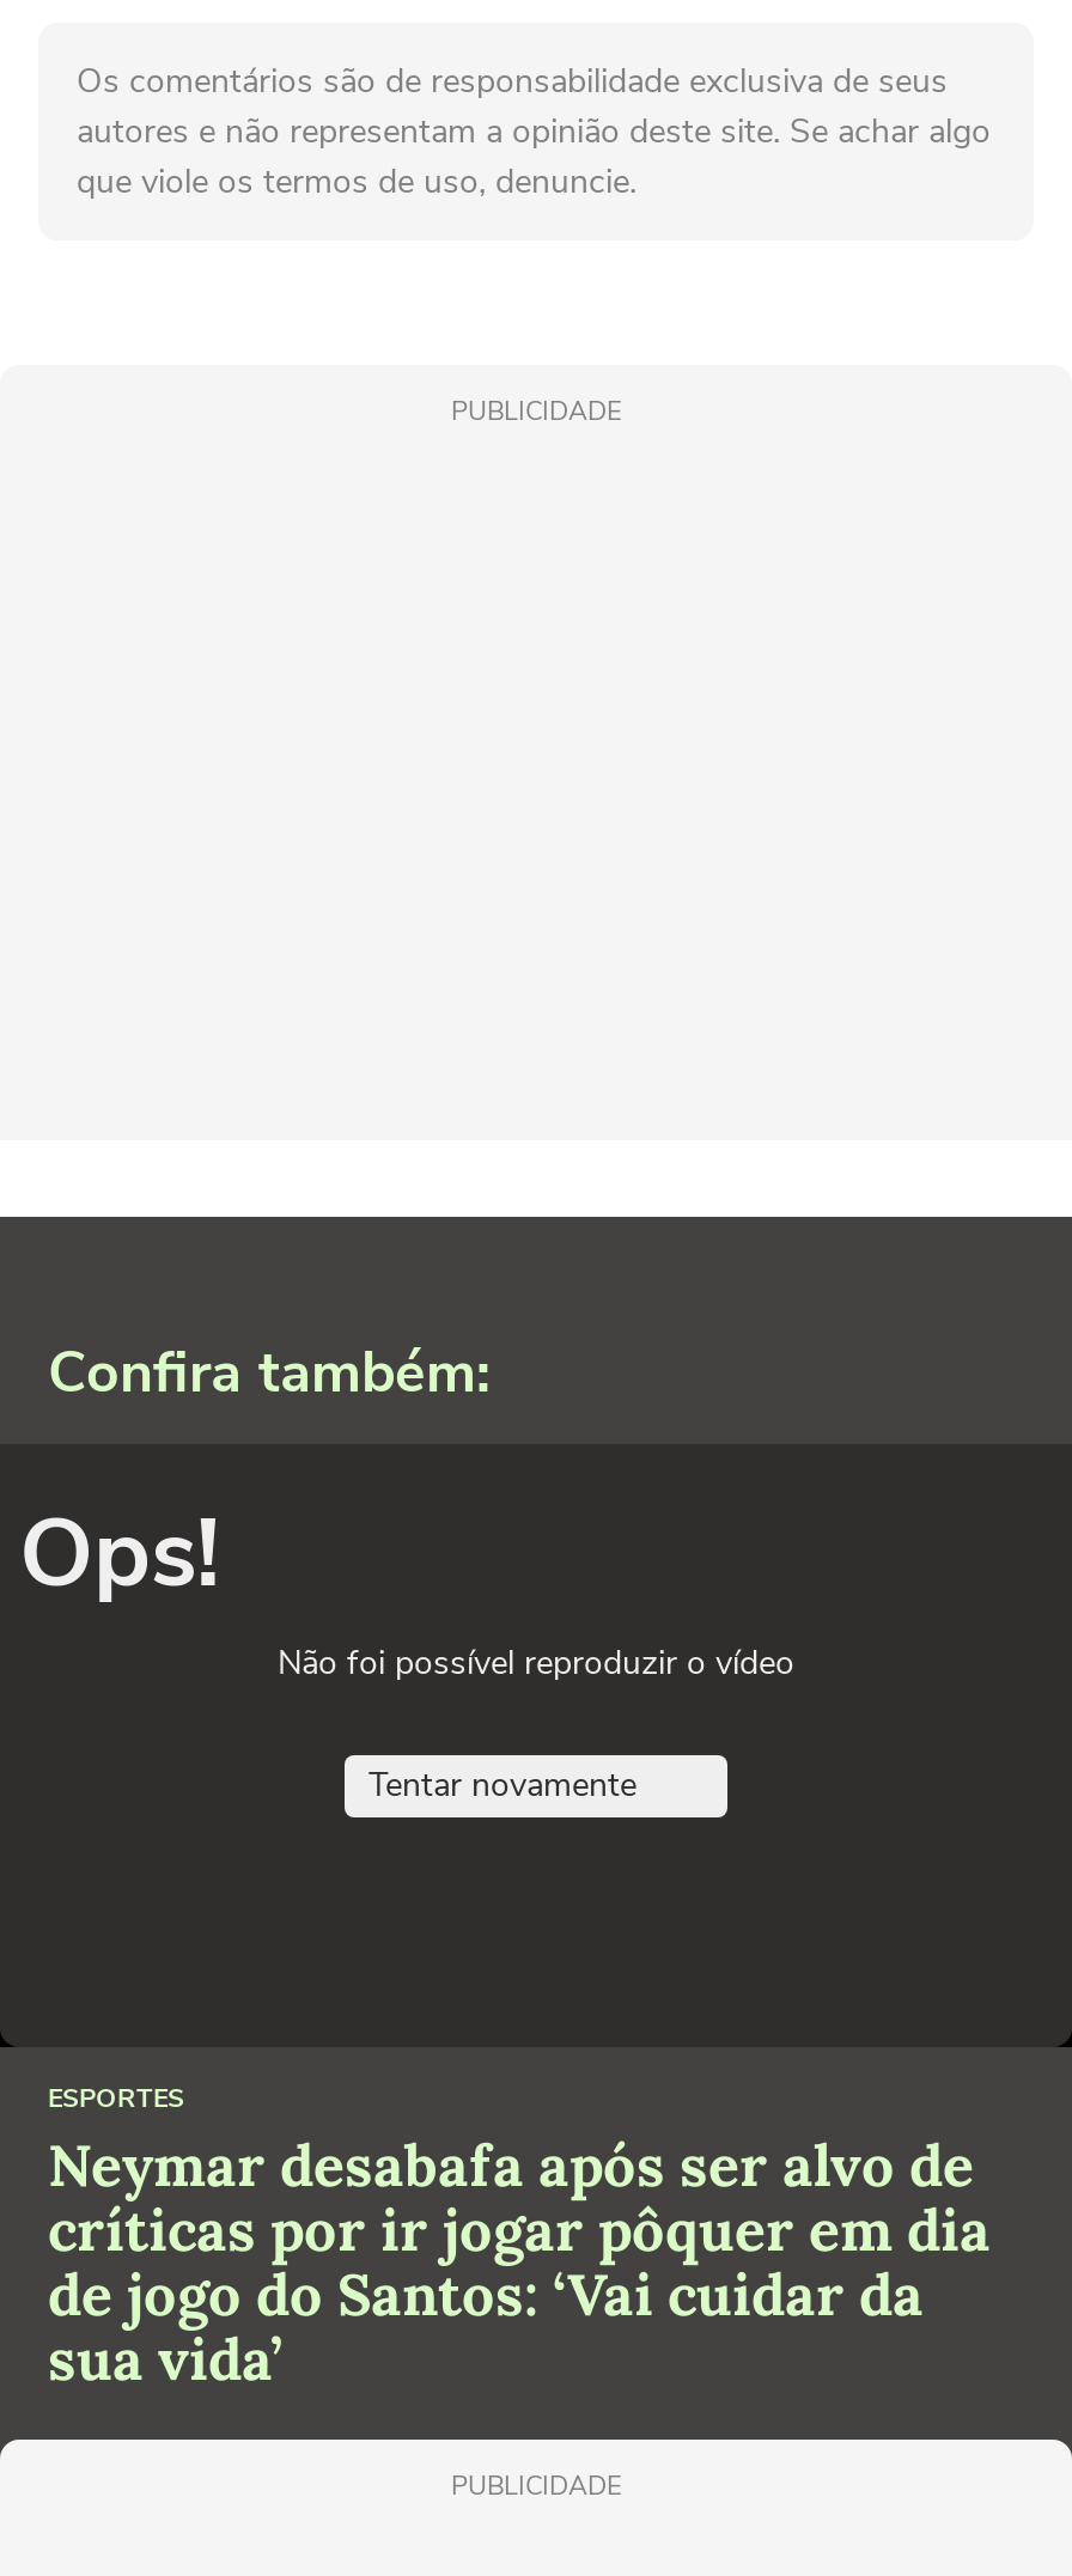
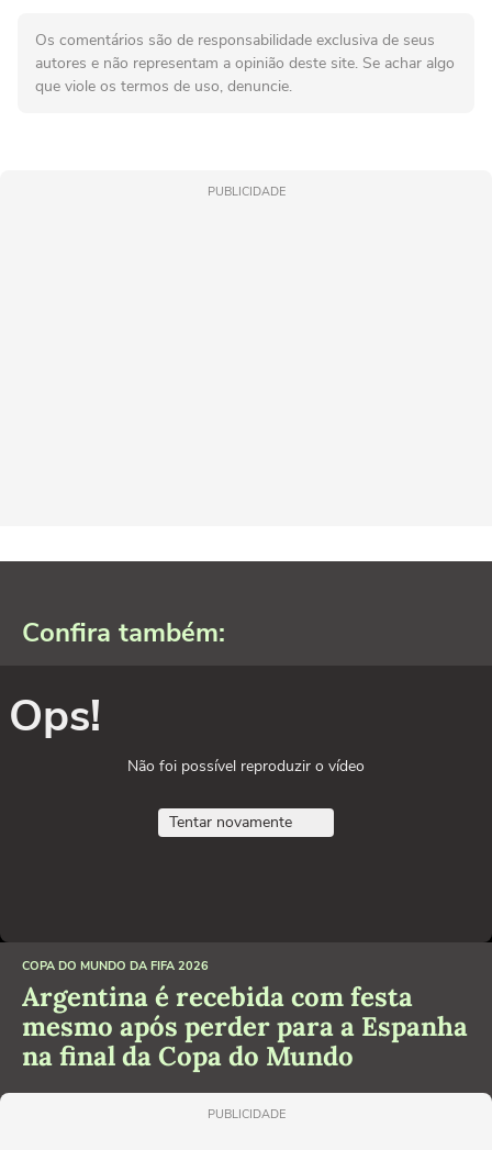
[48,2081,991,2397] ESPORTES | Neymar desabafa após ser alvo de | críticas por ir jogar pôquer em dia | de jogo do Santos: ‘Vai cuidar da | sua vida’ -> [22,958,468,1073] COPA DO MUNDO DA FIFA 2026 | Argentina é recebida com festa | mesmo após perder para a Espanha | na final da Copa do Mundo

